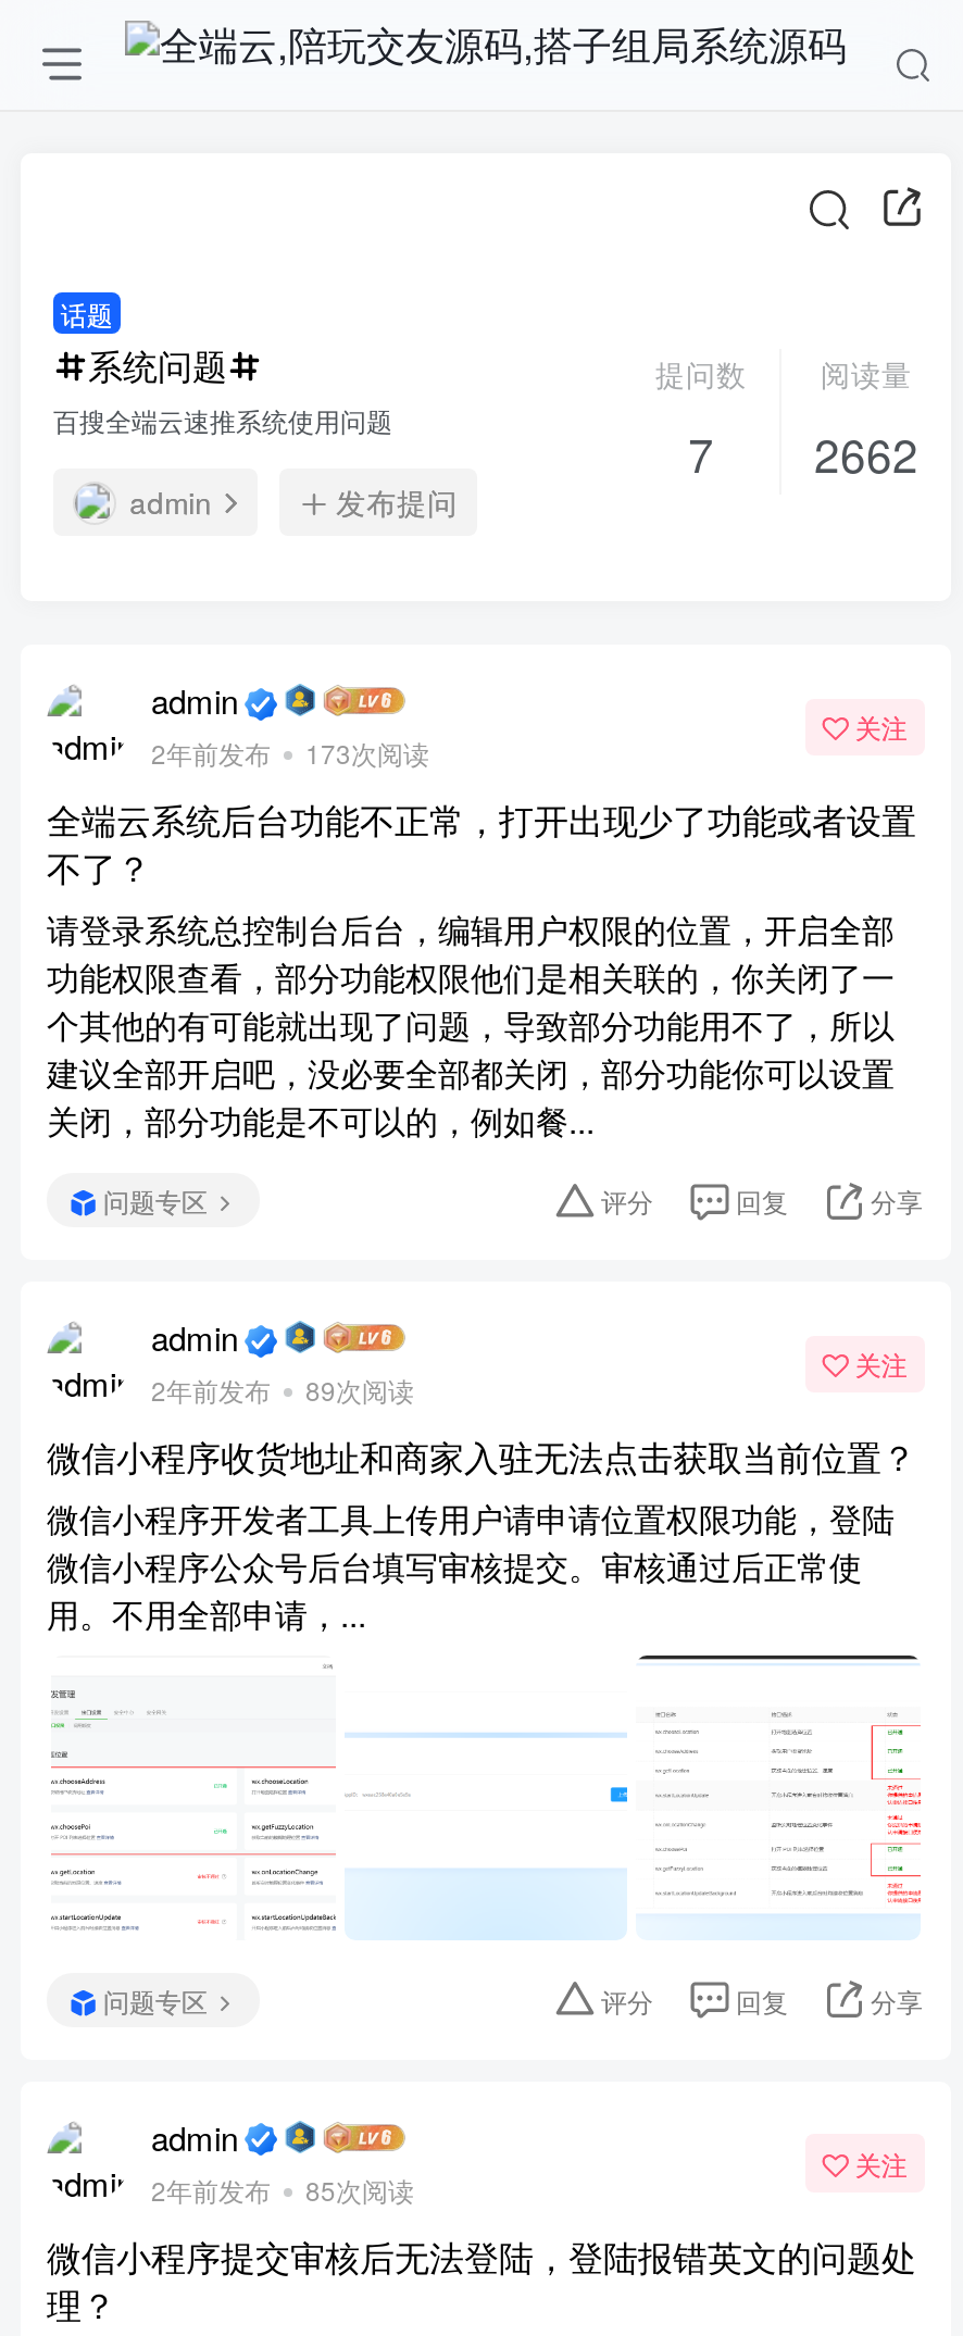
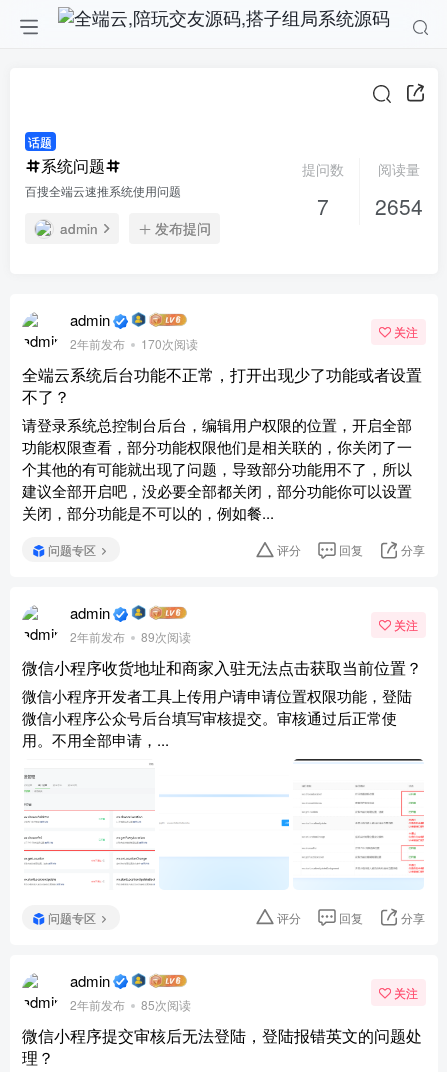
[688,420,918,485] 7 2662 -> [317,191,423,221] 7 2654
[151,734,429,771] 2年前发布 173次阅读 -> [70,335,198,352] 2年前发布 170次阅读

